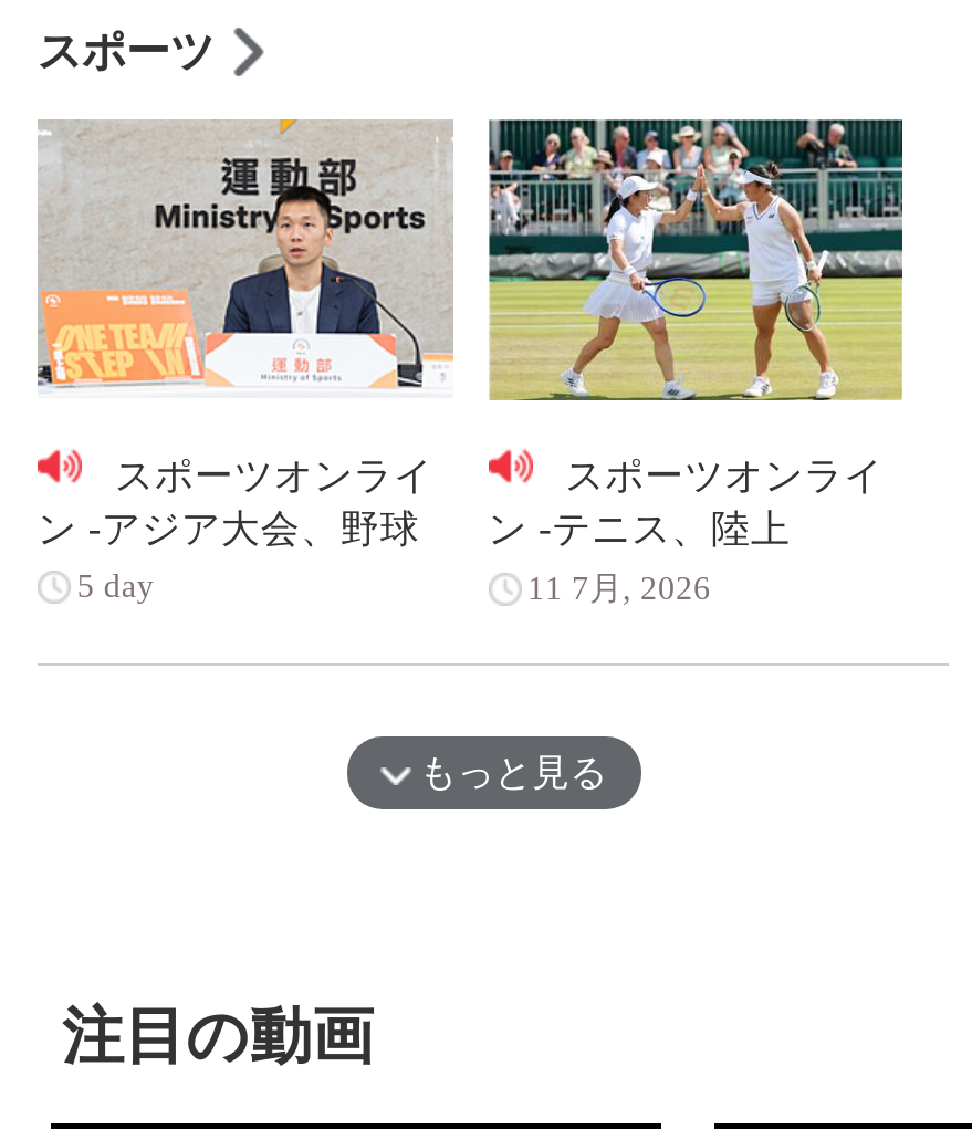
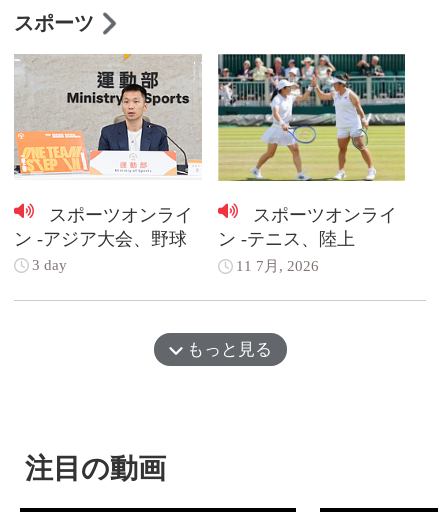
[77,569,155,604] 5 day -> [32,257,67,273] 3 day

